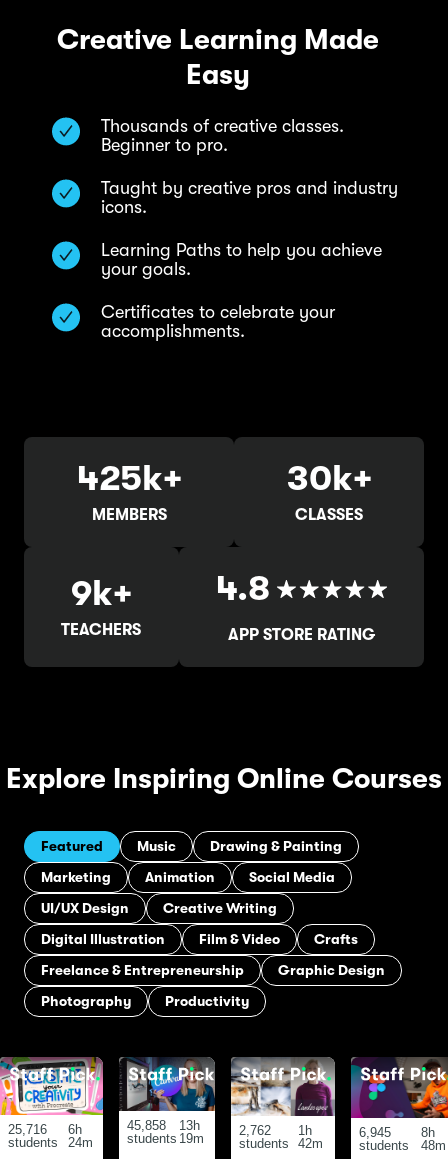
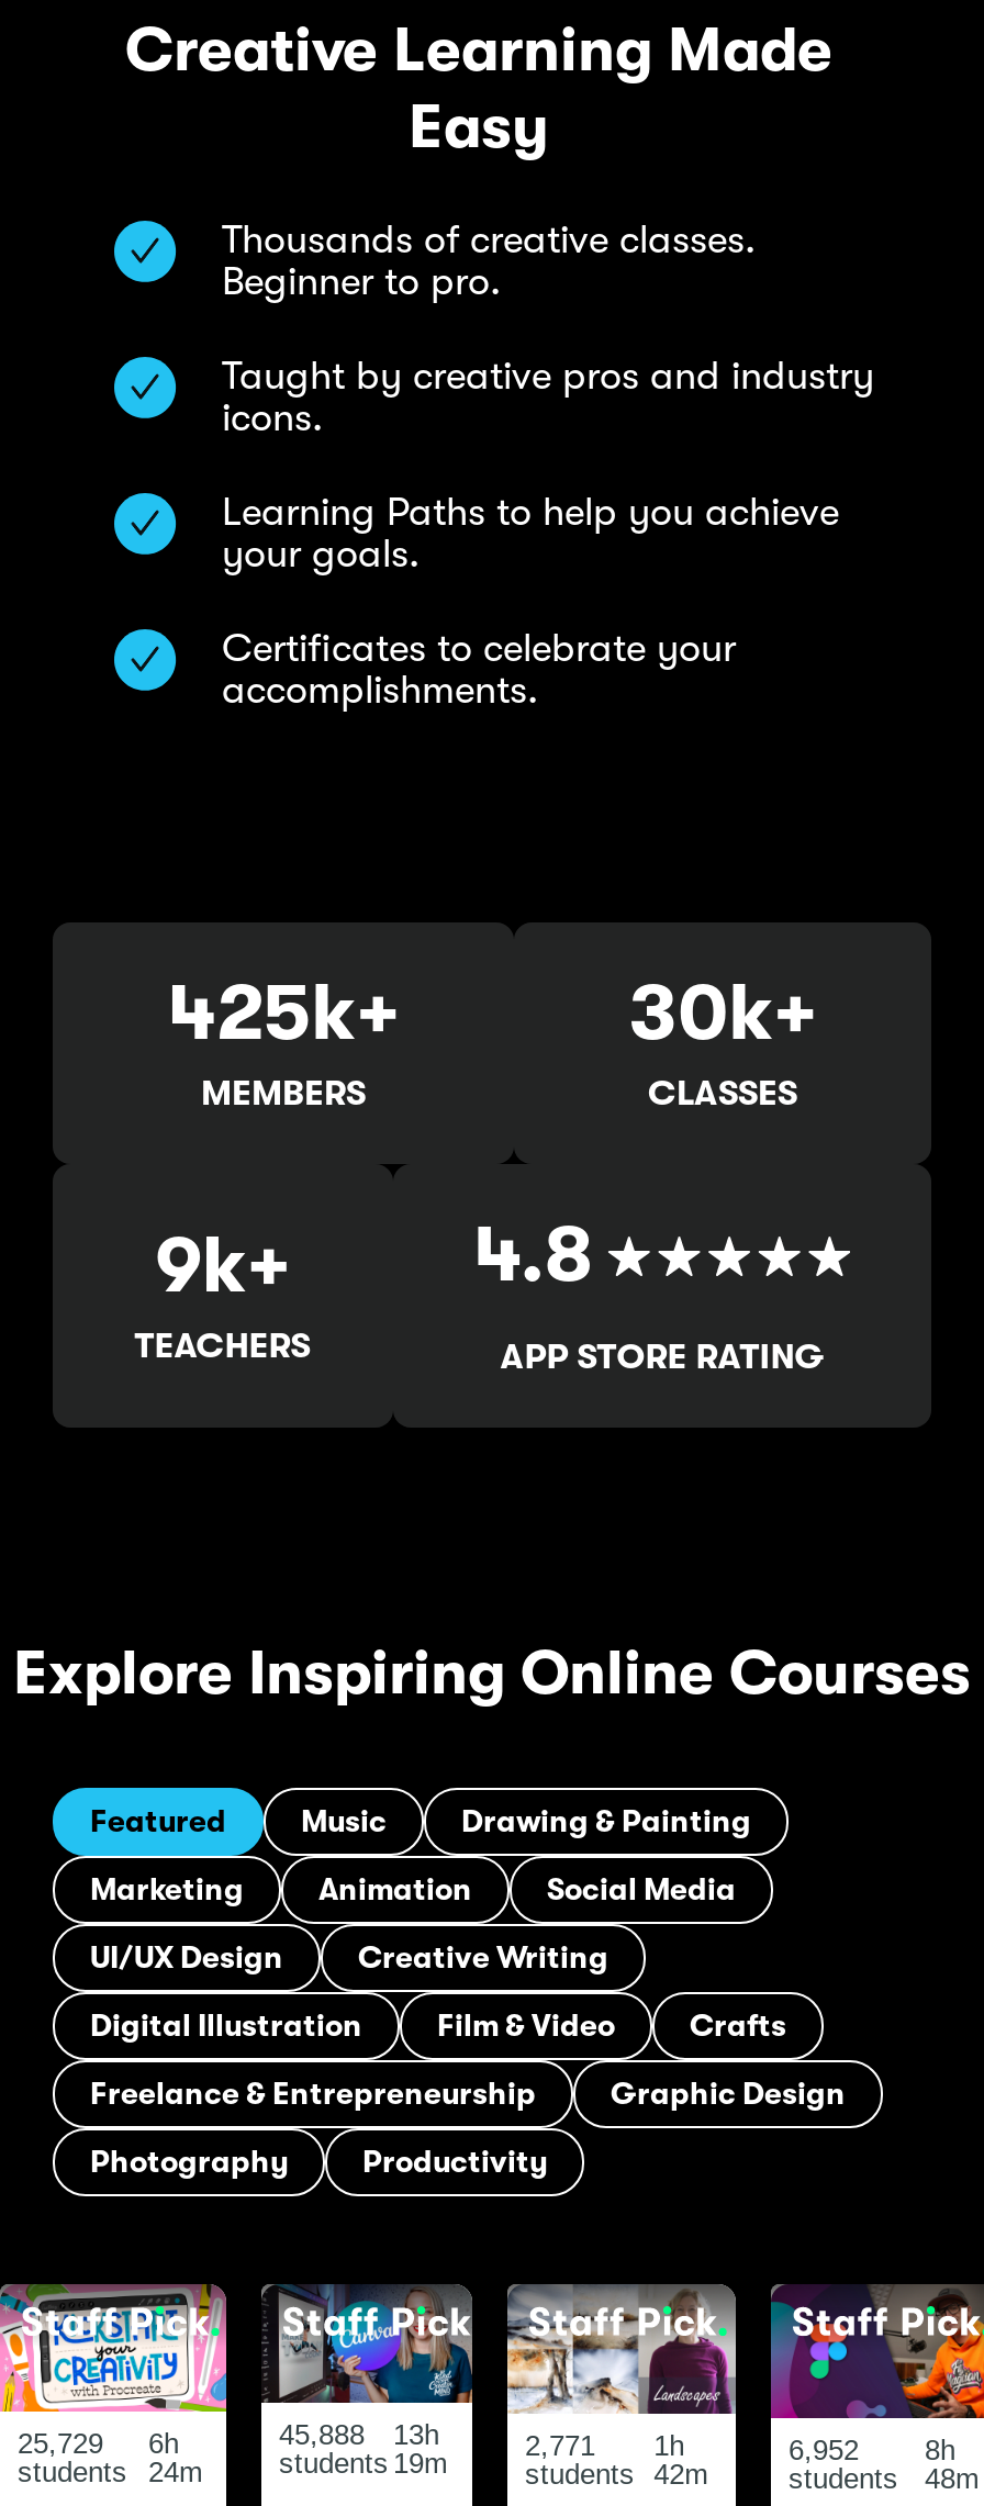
[8,1122,81,1137] 25,716 6h -> [18,2427,179,2460] 25,729 6h
[127,1118,200,1133] 45,858 13h -> [279,2418,439,2451] 45,888 13h
[239,1122,312,1137] 2,762 1h -> [525,2428,685,2461] 2,771 1h
[359,1125,435,1140] 6,945 8h -> [789,2434,955,2467] 6,952 8h

